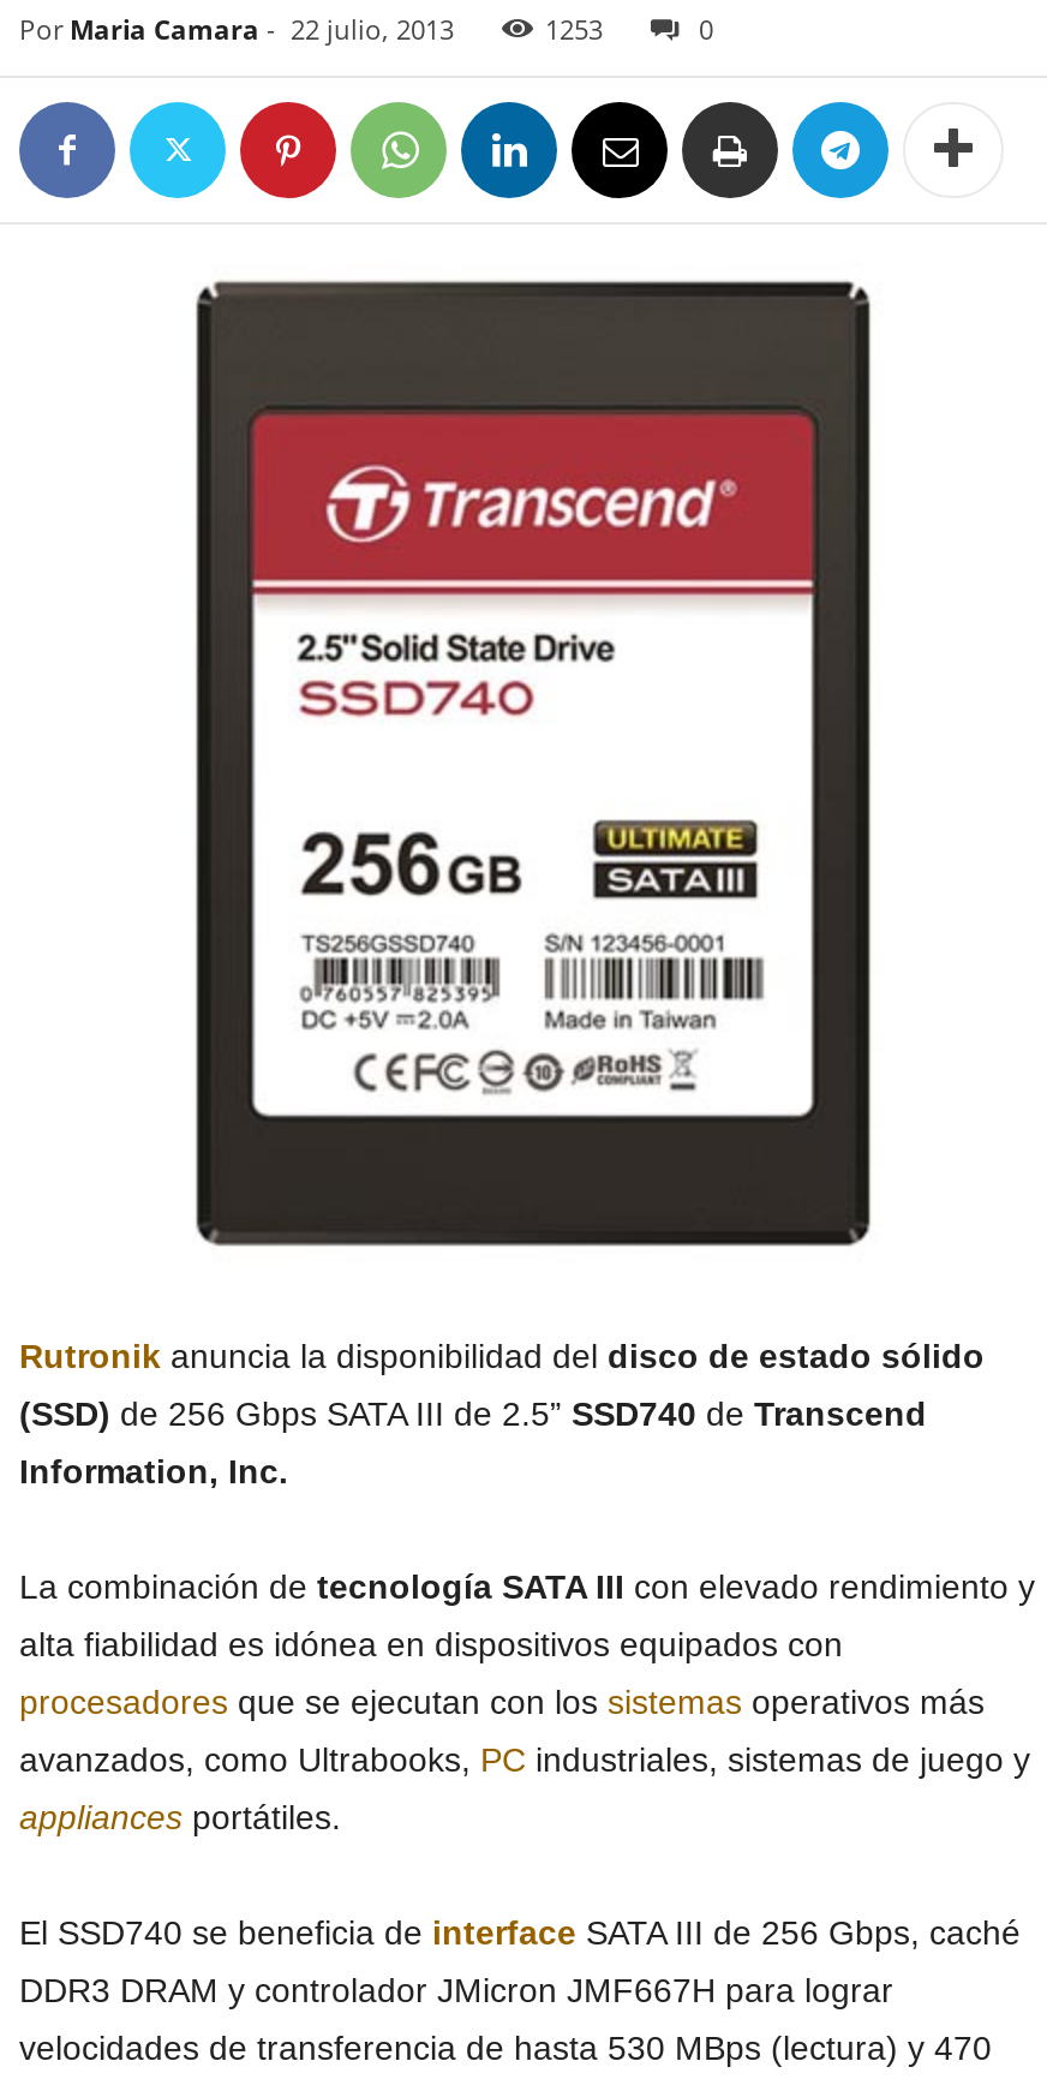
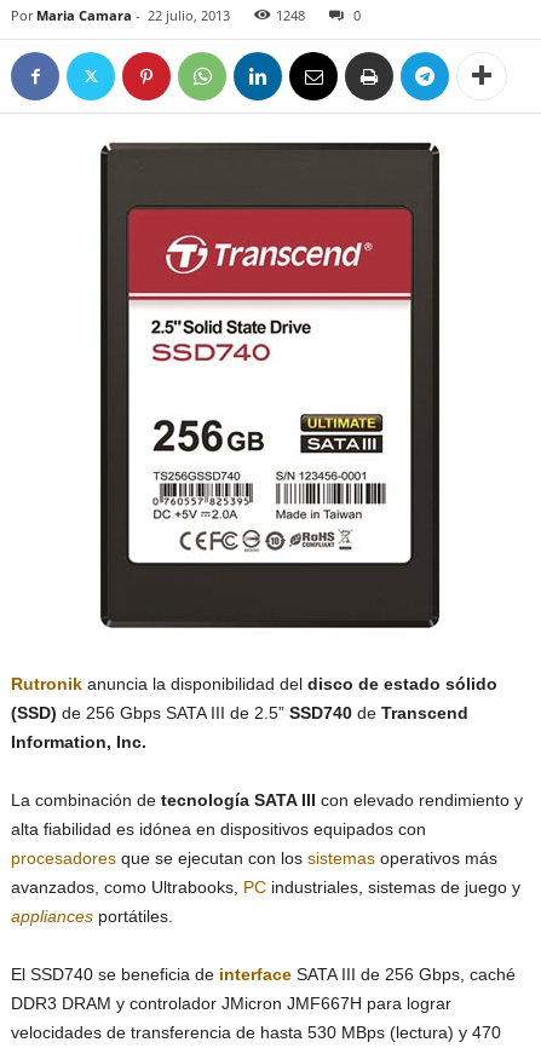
[545,11,603,47] 1253 -> [276,6,305,24] 1248

